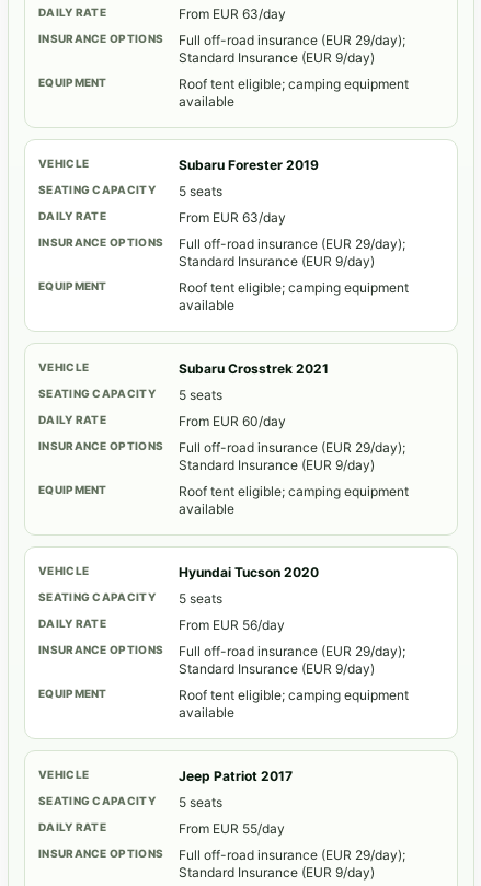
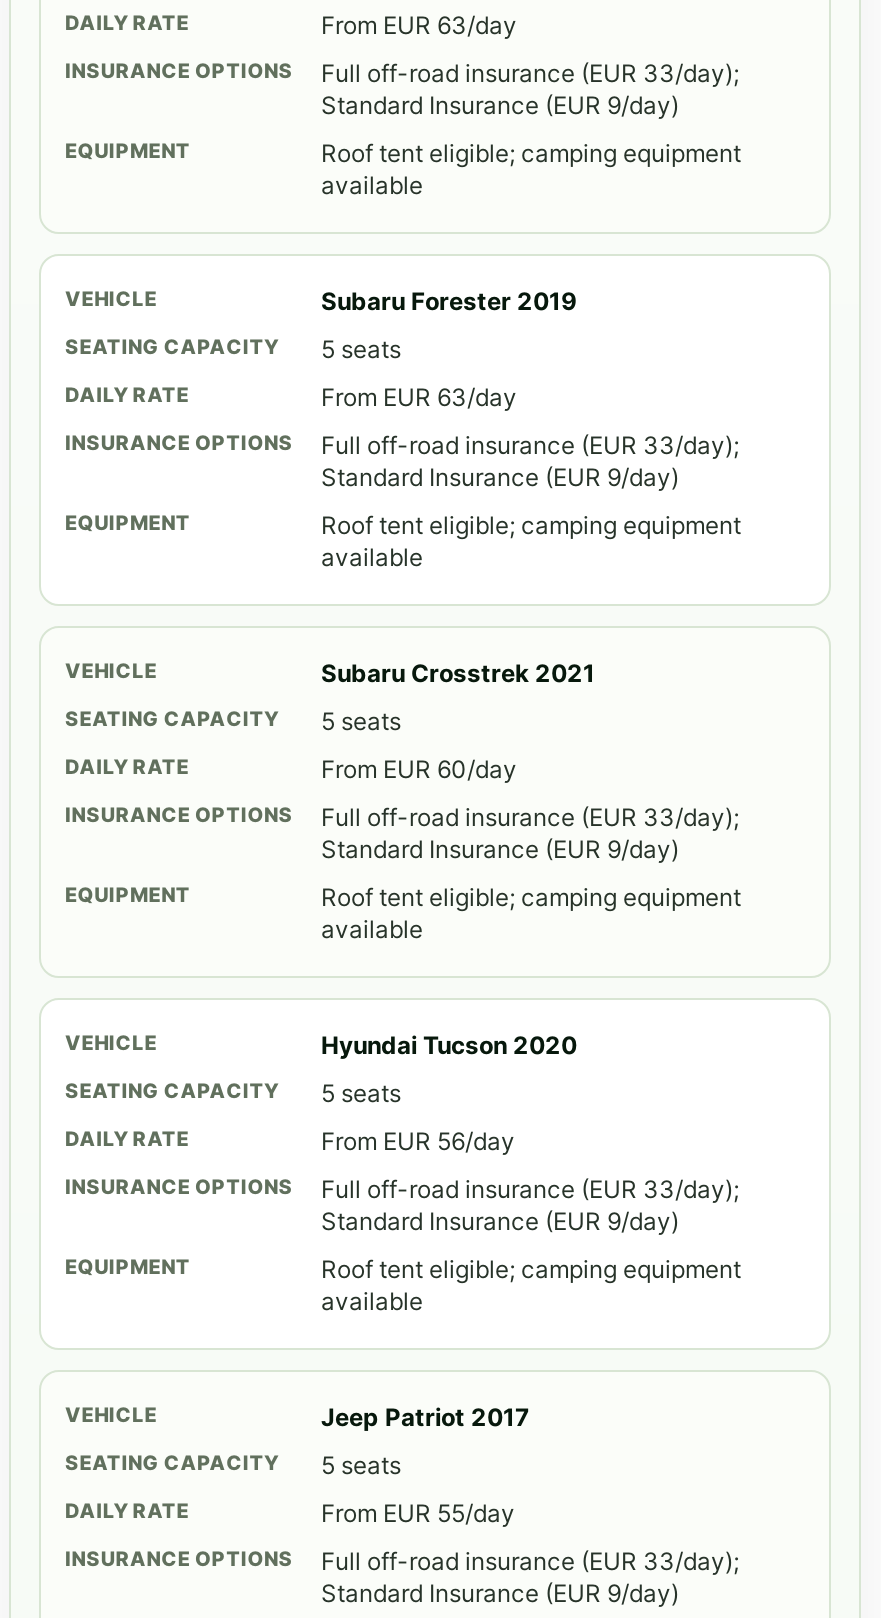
[179,31,405,48] Full off-road insurance (EUR 29/day); -> [321,57,739,87] Full off-road insurance (EUR 33/day);
[179,235,405,252] Full off-road insurance (EUR 29/day); -> [321,429,739,459] Full off-road insurance (EUR 33/day);
[179,439,405,455] Full off-road insurance (EUR 29/day); -> [321,801,739,831] Full off-road insurance (EUR 33/day);
[179,643,405,659] Full off-road insurance (EUR 29/day); -> [321,1173,739,1203] Full off-road insurance (EUR 33/day);
[179,846,405,863] Full off-road insurance (EUR 29/day); -> [321,1545,739,1575] Full off-road insurance (EUR 33/day);

